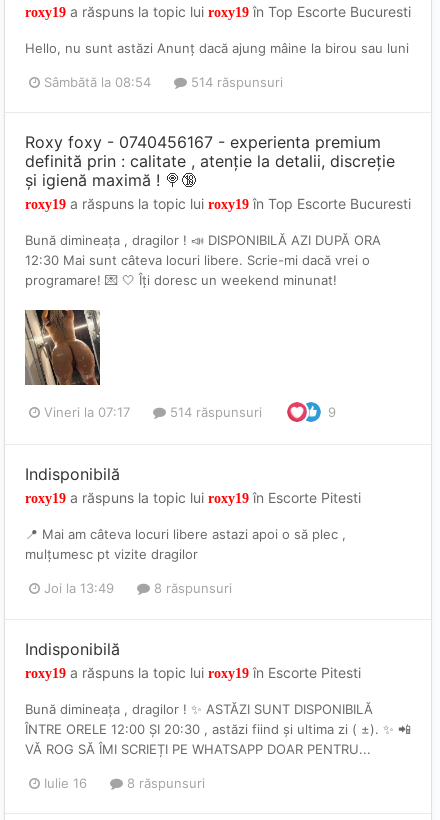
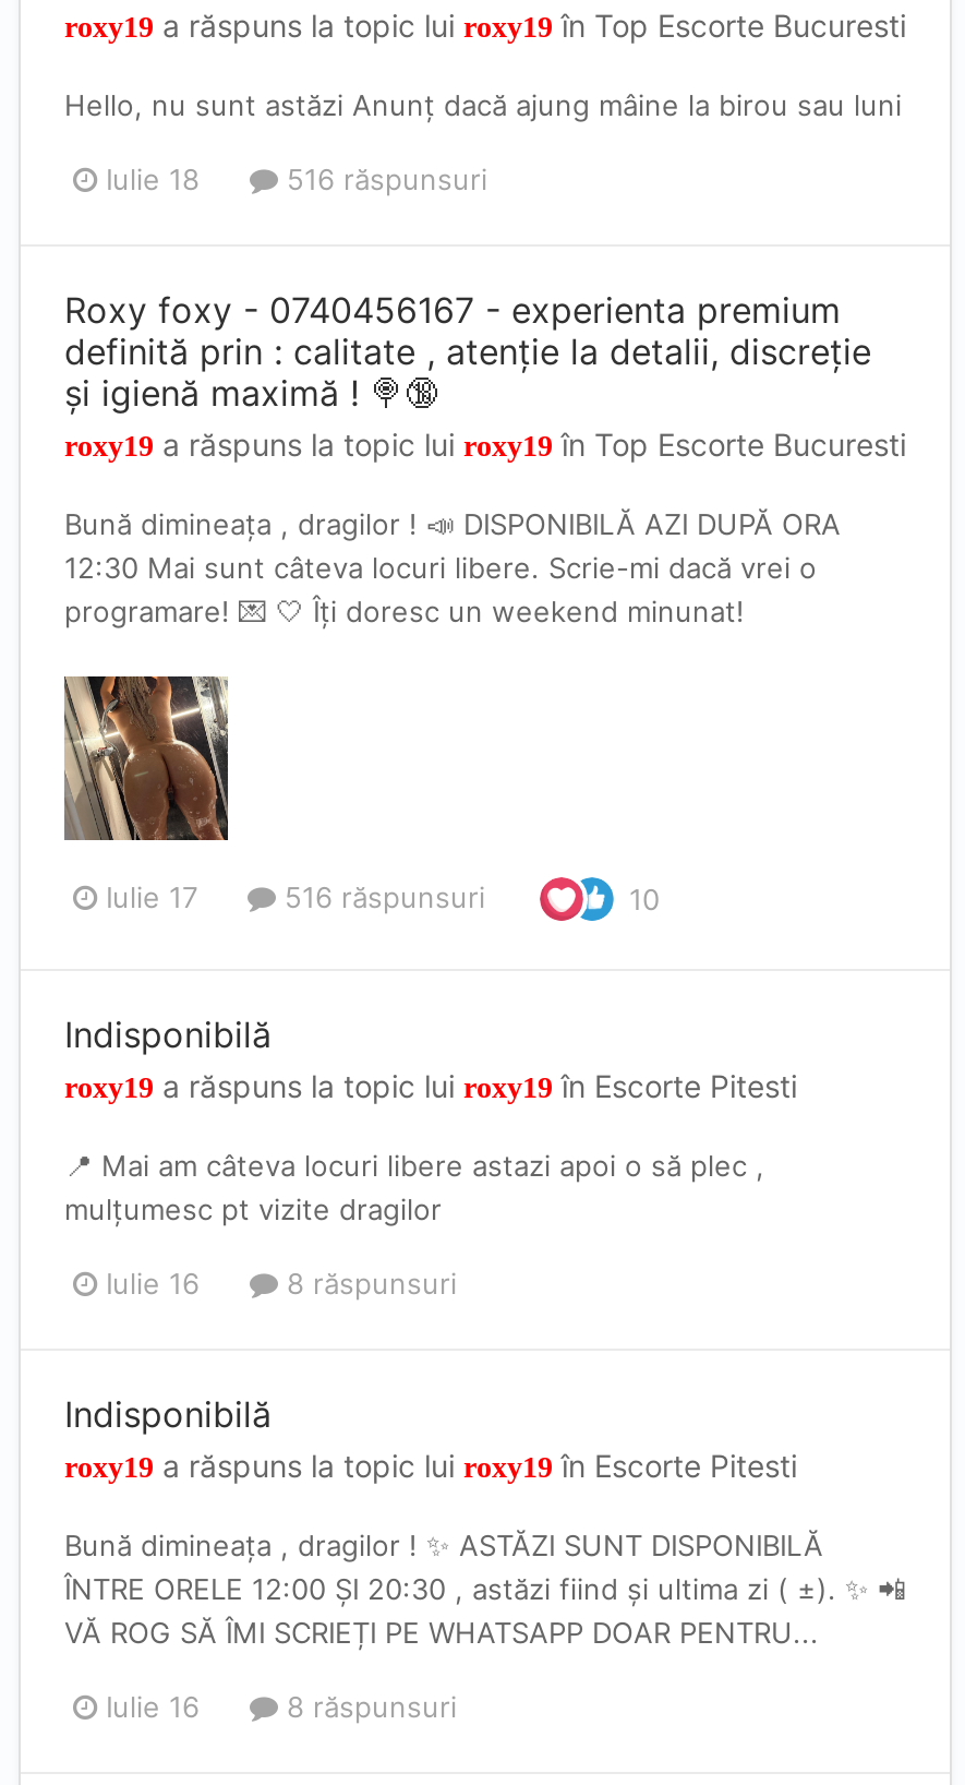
[44,74,283,90] Sâmbătă la 08:54 | 514 răspunsuri -> [106,161,487,196] Iulie 18 | 516 răspunsuri
[44,404,336,420] Vineri la 07:17 | 514 răspunsuri | 9 -> [106,881,660,917] Iulie 17 | 516 răspunsuri | 10
[44,580,114,596] Joi la 13:49 -> [106,1267,200,1301] Iulie 16

